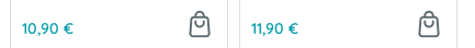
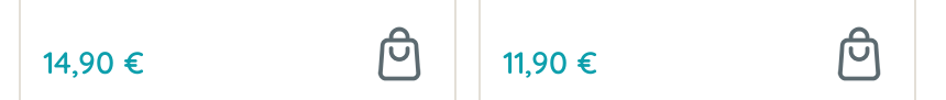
[22,19,73,38] 10,90 € -> [43,43,144,82] 14,90 €

